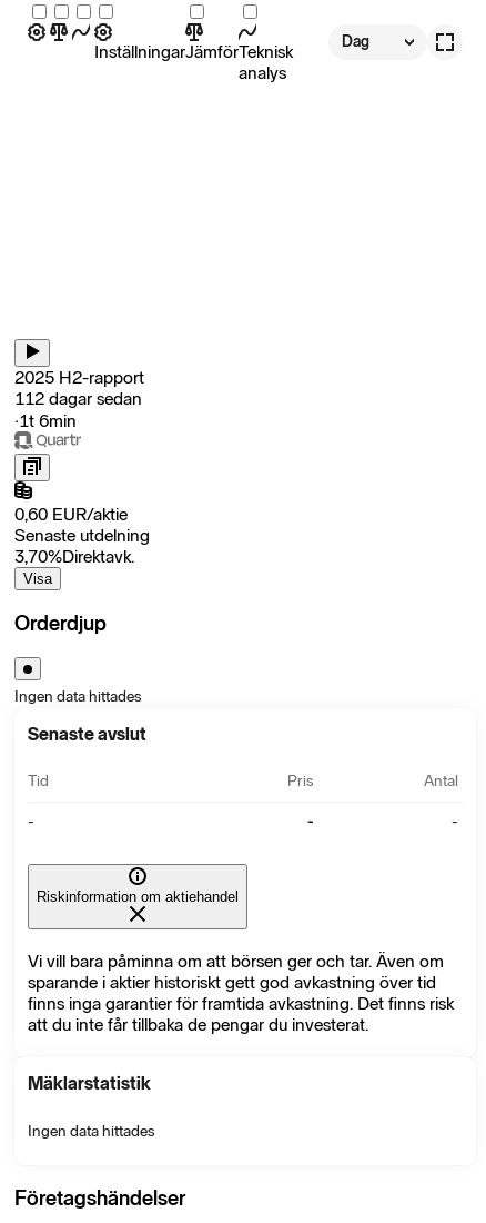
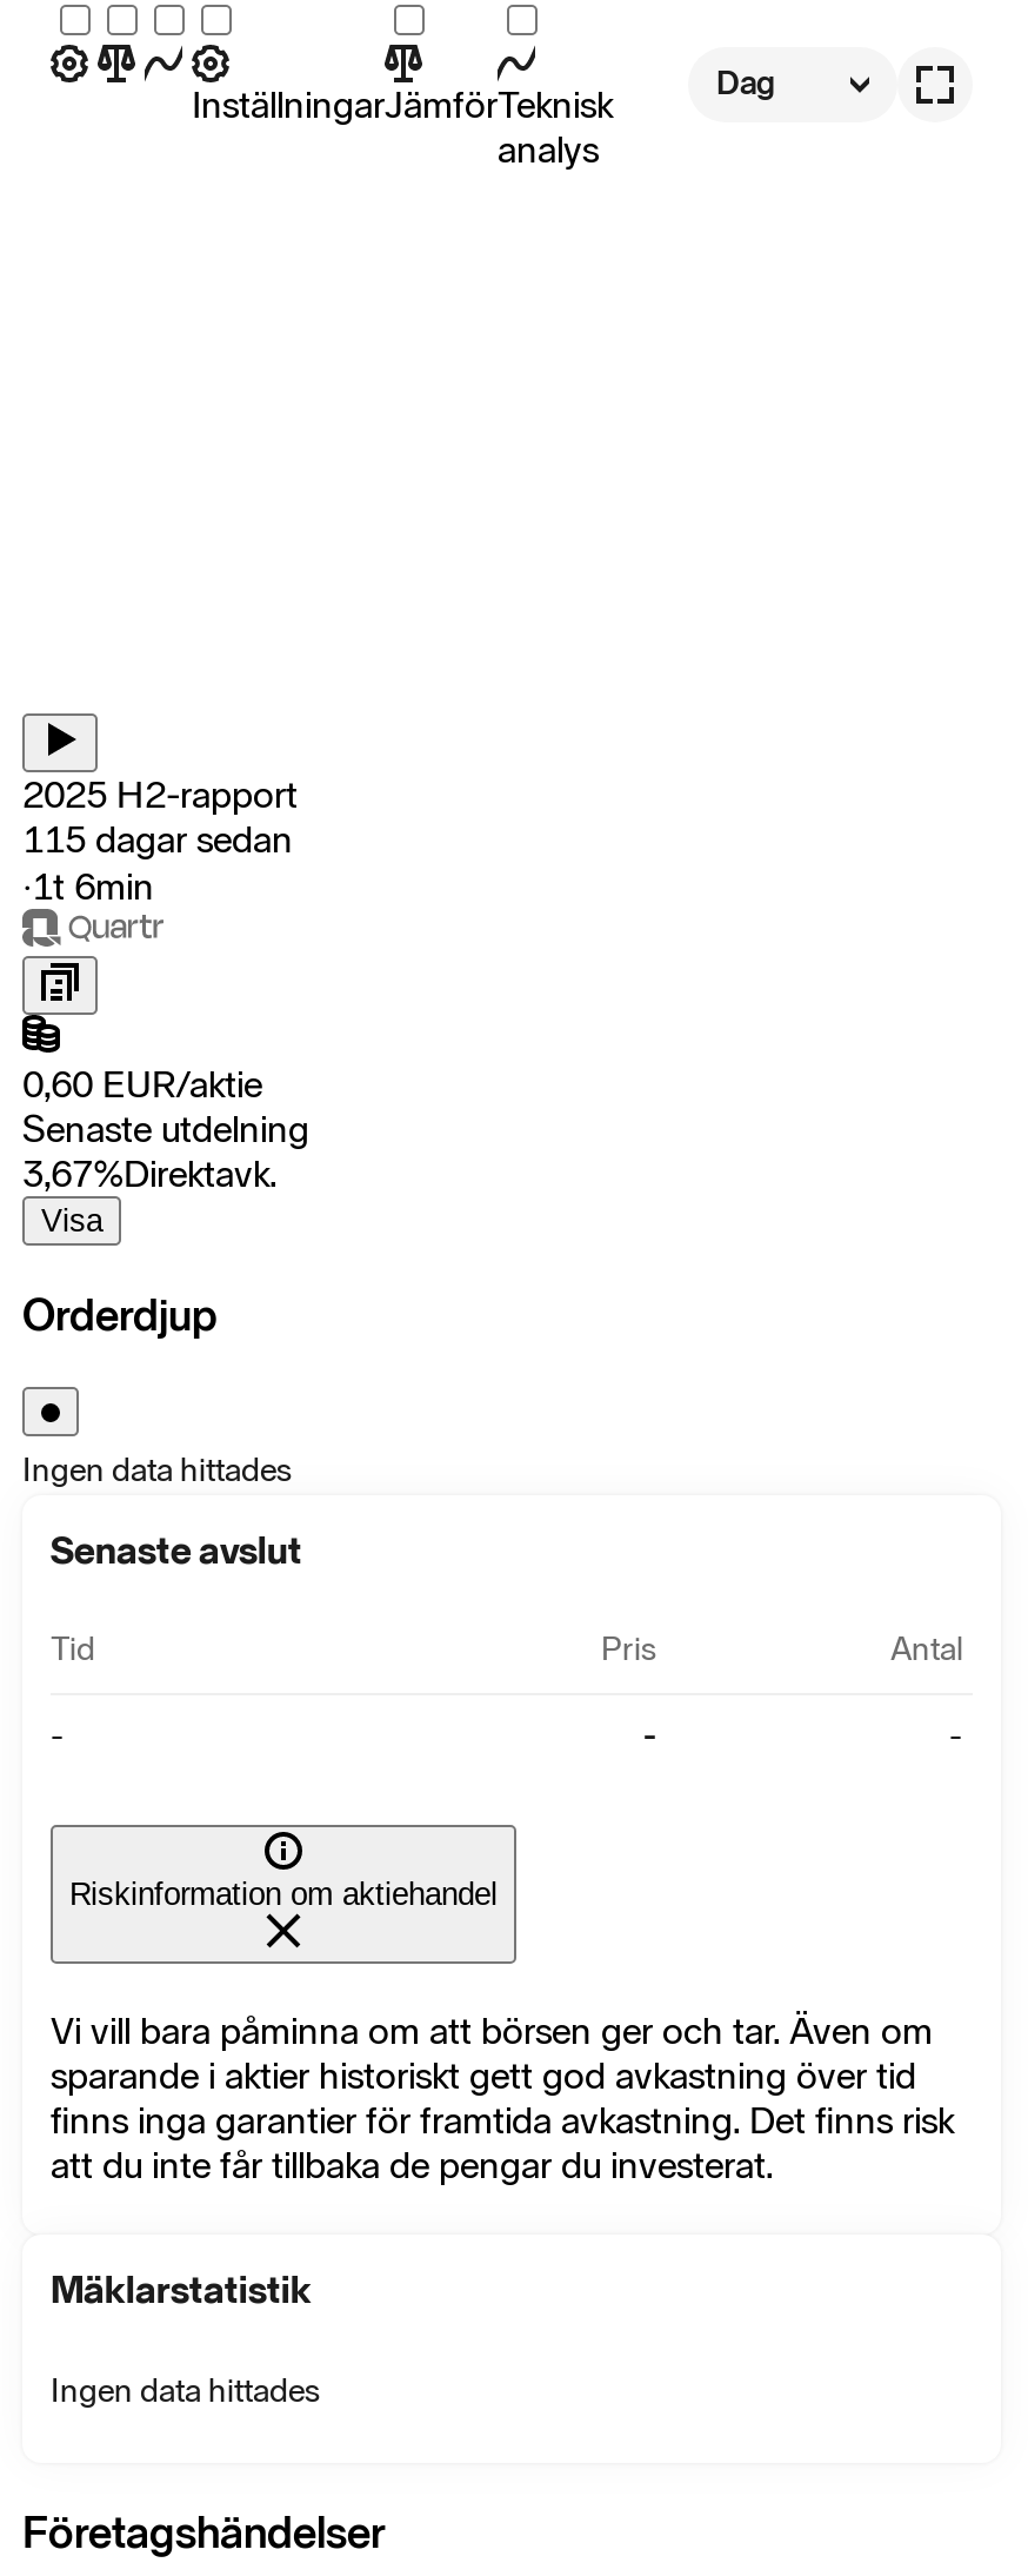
[14,388,142,409] 112 dagar sedan -> [22,817,293,861] 115 dagar sedan
[14,546,134,567] 3,70%Direktavk. -> [22,1151,276,1196] 3,67%Direktavk.

